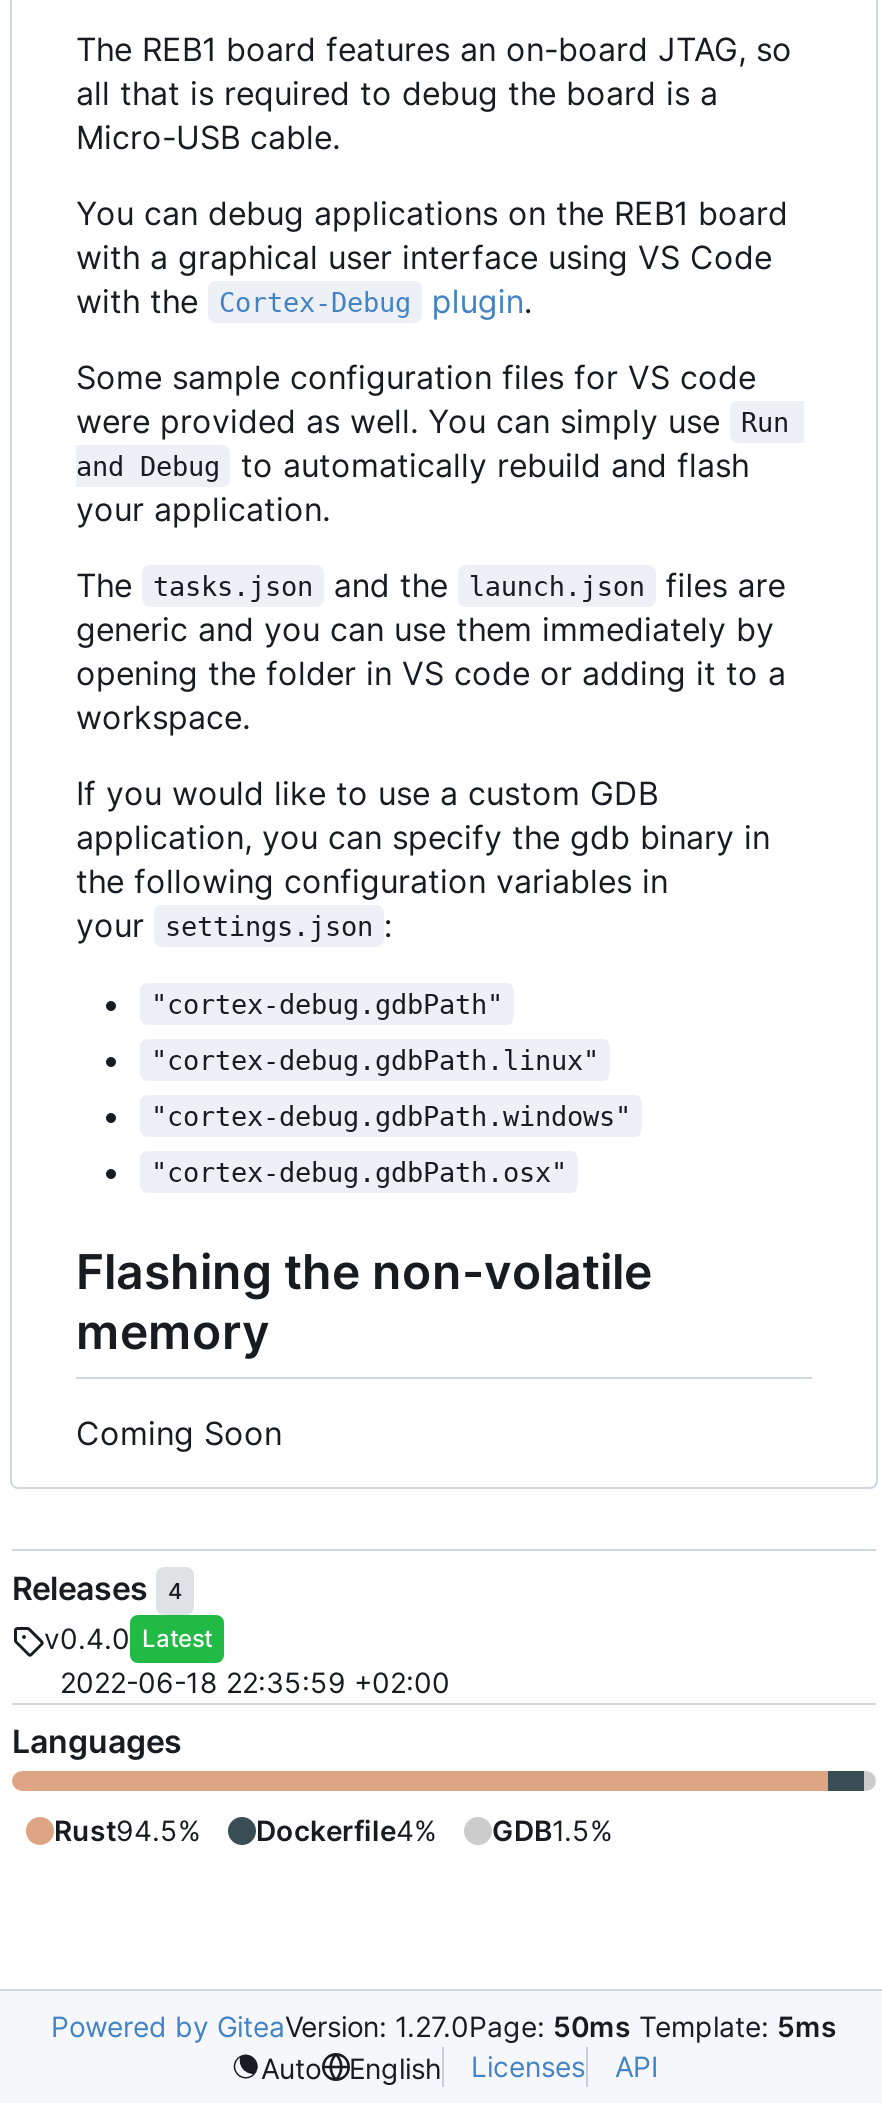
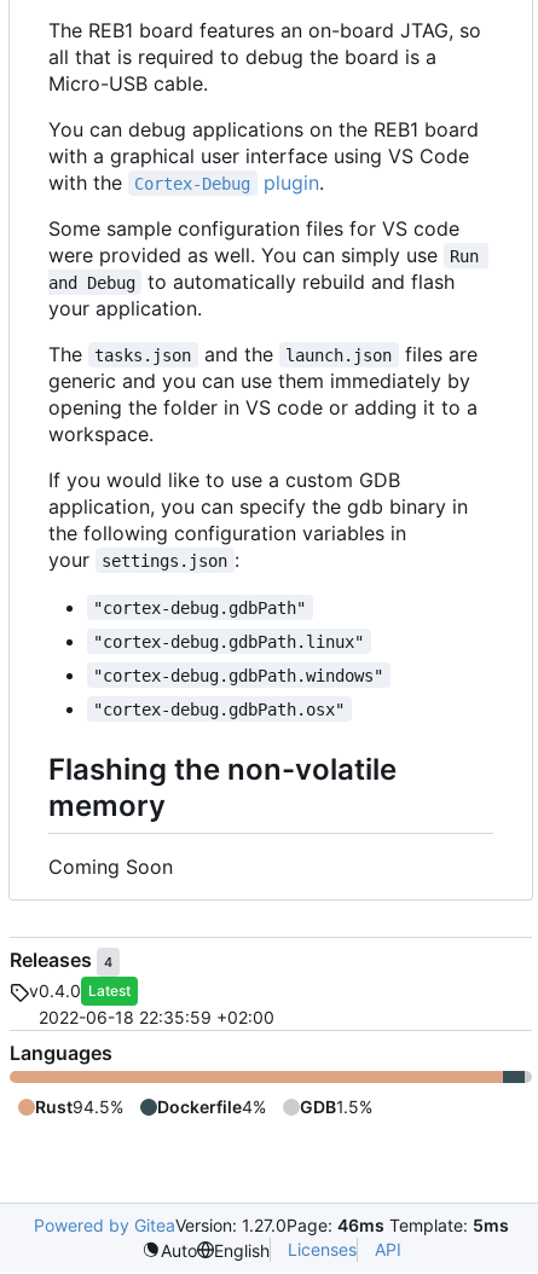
[51,2009,837,2043] Powered by GiteaVersion: 1.27.0Page: 50ms Template: 5ms -> [33,1215,508,1235] Powered by GiteaVersion: 1.27.0Page: 46ms Template: 5ms

